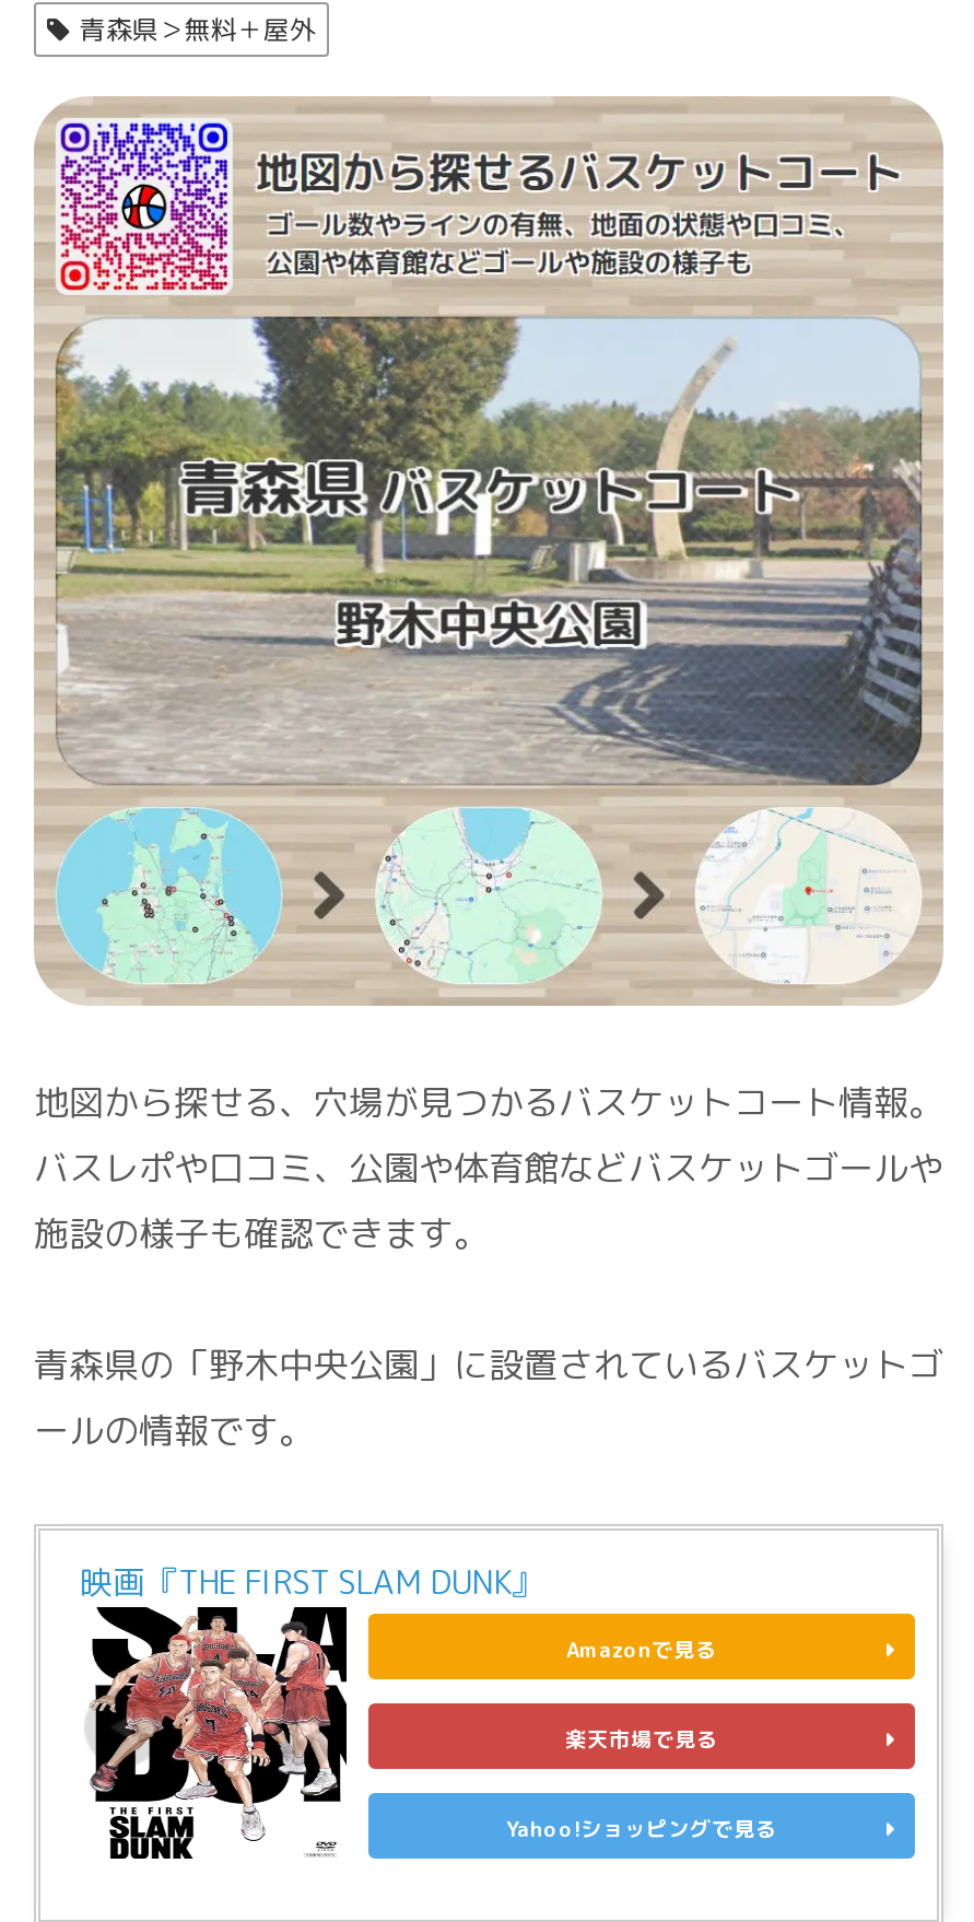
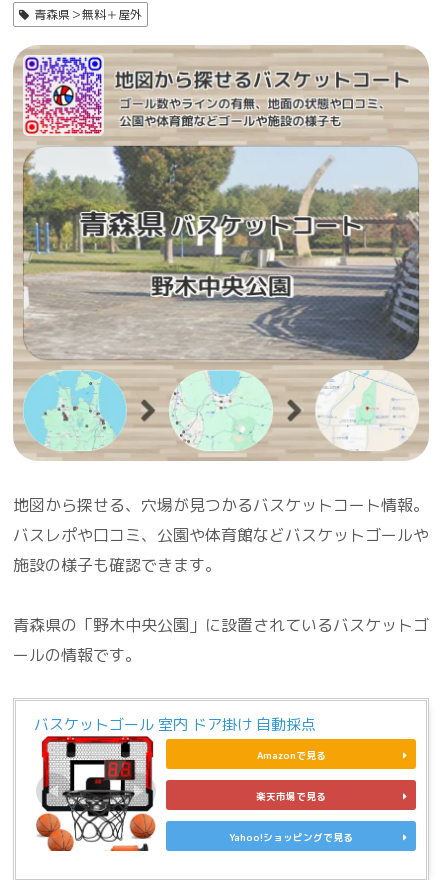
[80,1560,543,1606] 映画『THE FIRST SLAM DUNK』 -> [34,714,316,735] バスケットゴール 室内 ドア掛け 自動採点
[84,1622,349,1861] [image] -> [35,743,156,852] [image]

